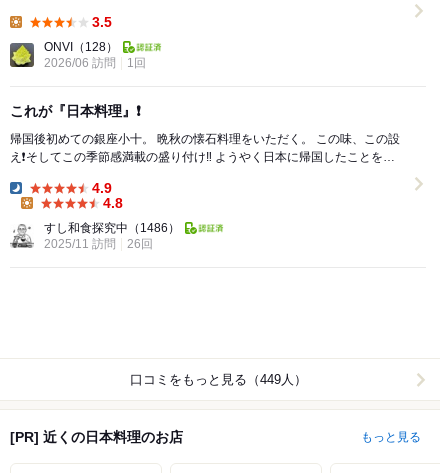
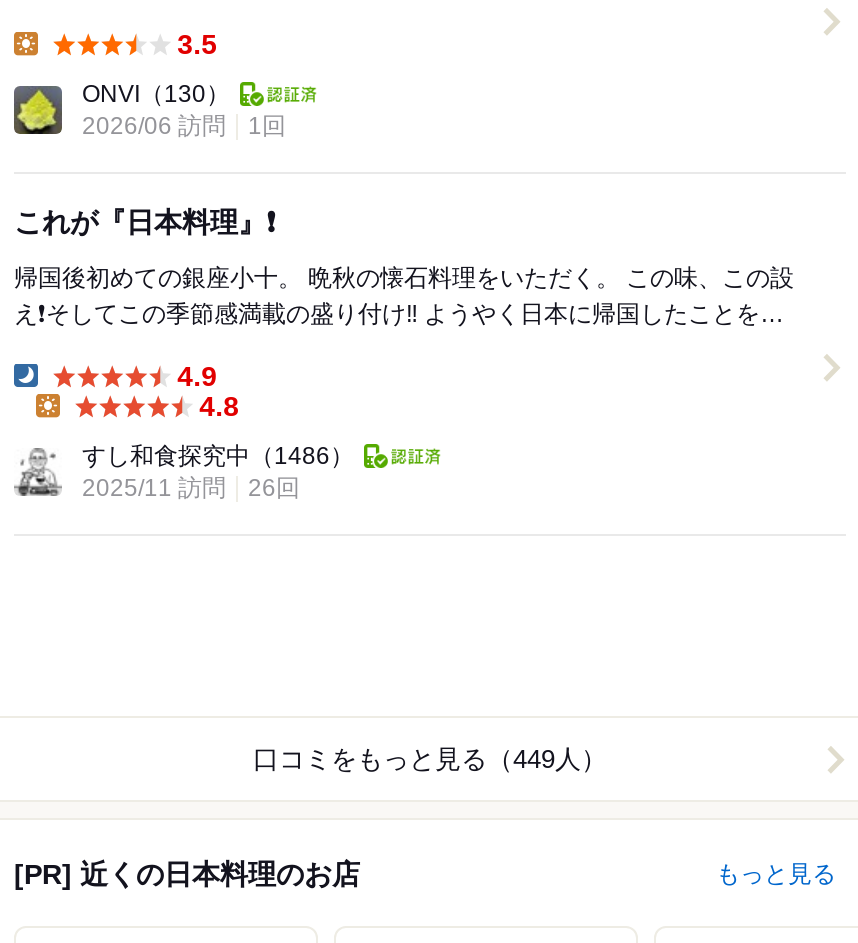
[44,40,118,54] ONVI（128） -> [82,80,230,108] ONVI（130）

